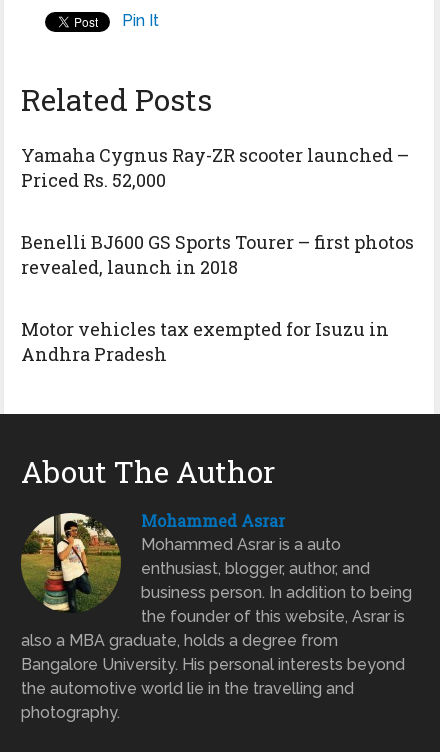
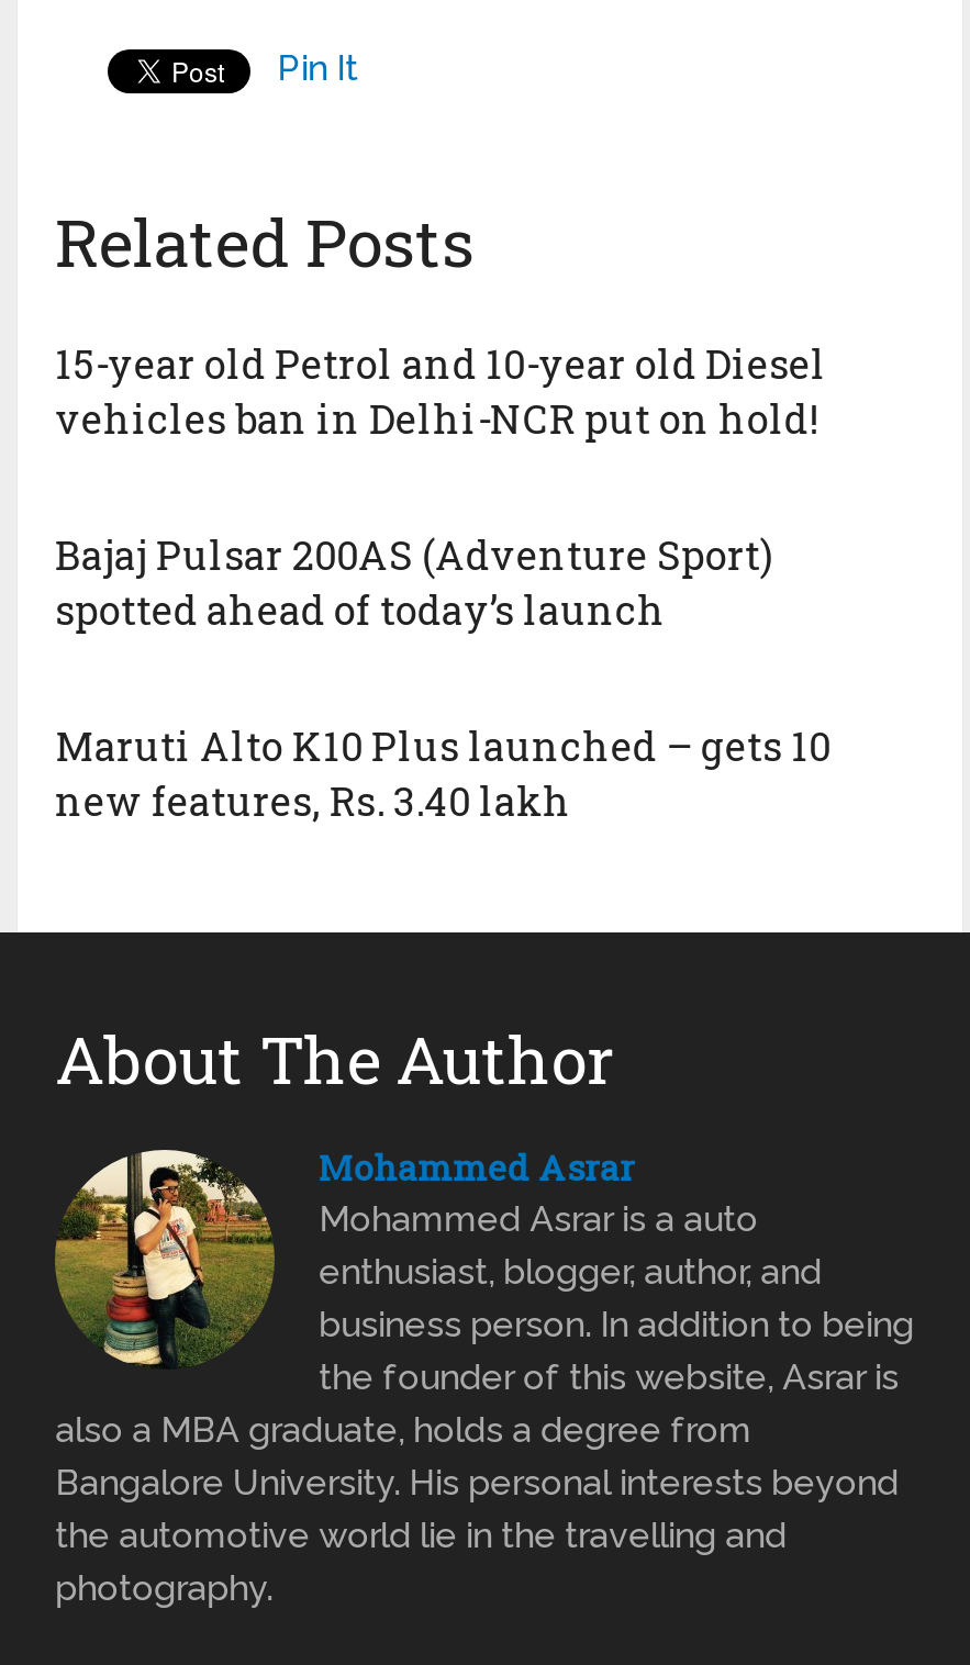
[21,143,409,192] Yamaha Cygnus Ray-ZR scooter launched – | Priced Rs. 52,000 -> [55,338,826,446] 15-year old Petrol and 10-year old Diesel | vehicles ban in Delhi-NCR put on hold!
[21,230,414,279] Benelli BJ600 GS Sports Tourer – first photos | revealed, launch in 2018 -> [55,529,774,637] Bajaj Pulsar 200AS (Adventure Sport) | spotted ahead of today’s launch
[21,317,389,366] Motor vehicles tax exempted for Isuzu in | Andhra Pradesh -> [55,720,831,828] Maruti Alto K10 Plus launched – gets 10 | new features, Rs. 3.40 lakh

